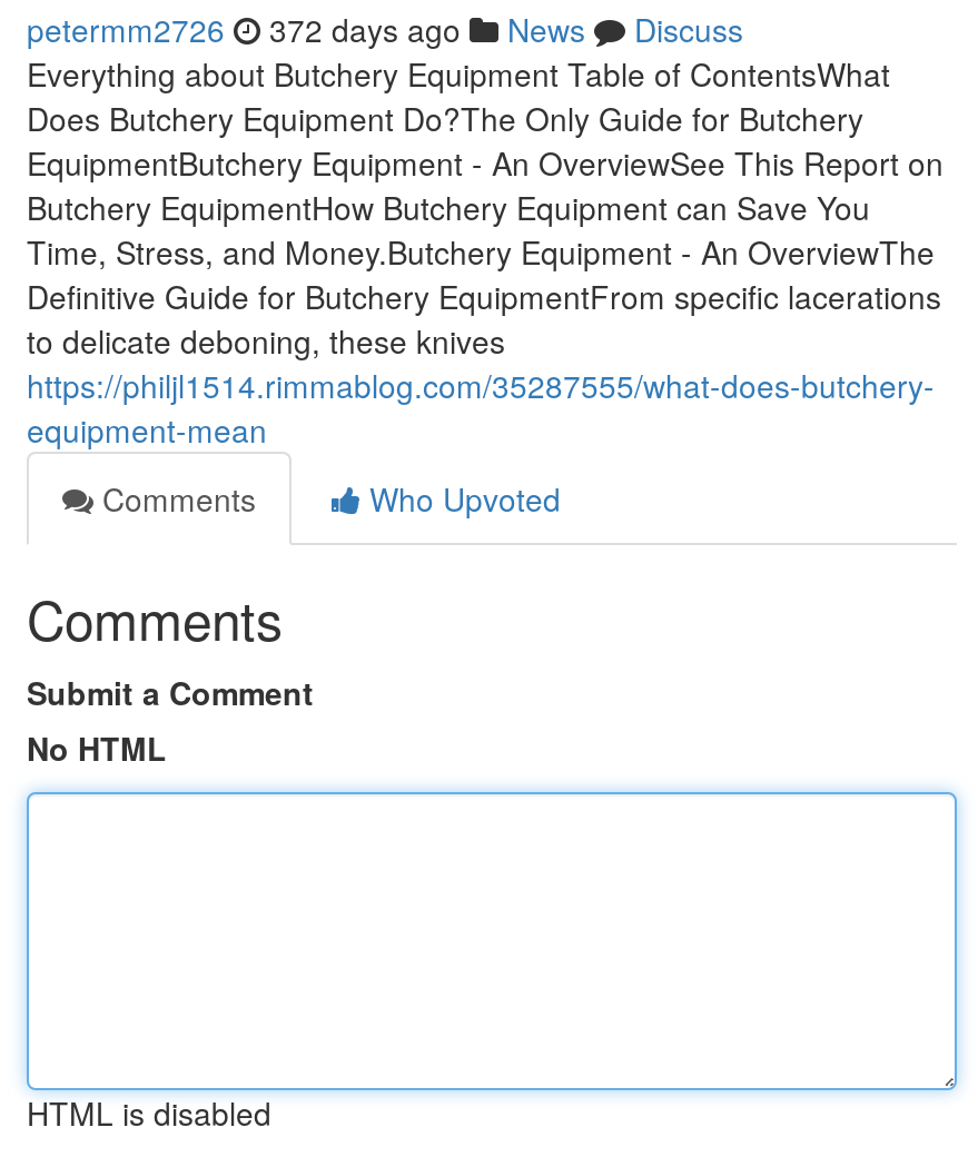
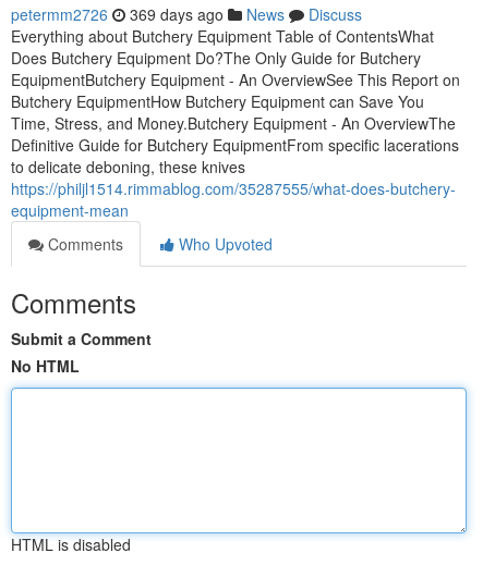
[27,7,743,51] petermm2726 372 days ago News Discuss -> [11,3,362,25] petermm2726 369 days ago News Discuss

